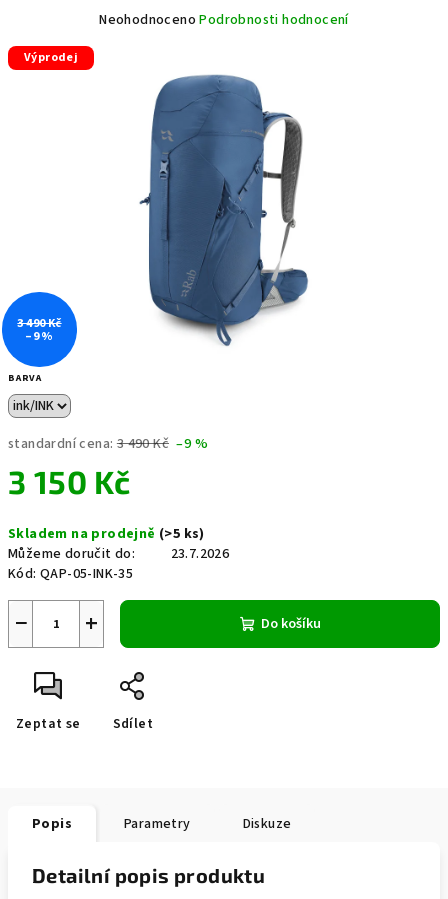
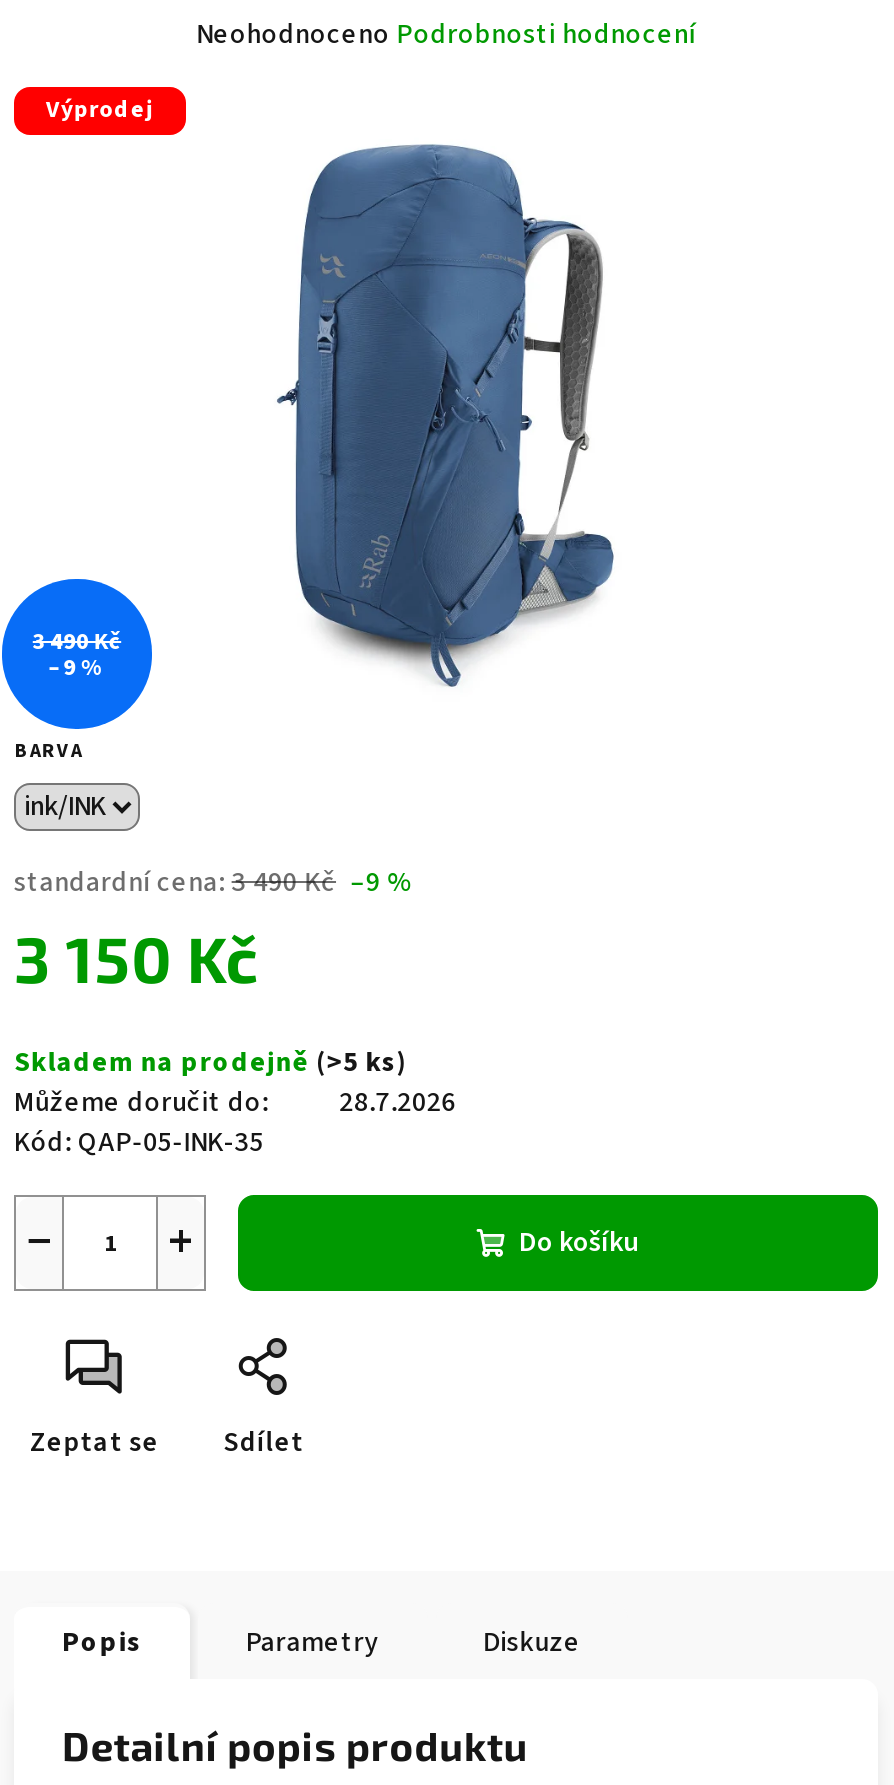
[8,544,229,564] Můžeme doručit do: 23.7.2026 -> [14,1083,456,1123] Můžeme doručit do: 28.7.2026

